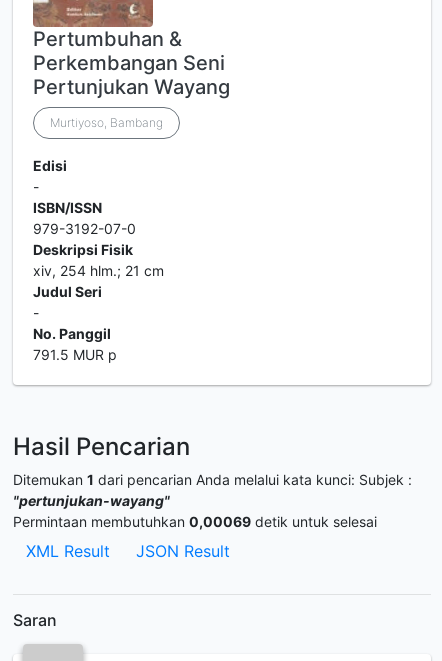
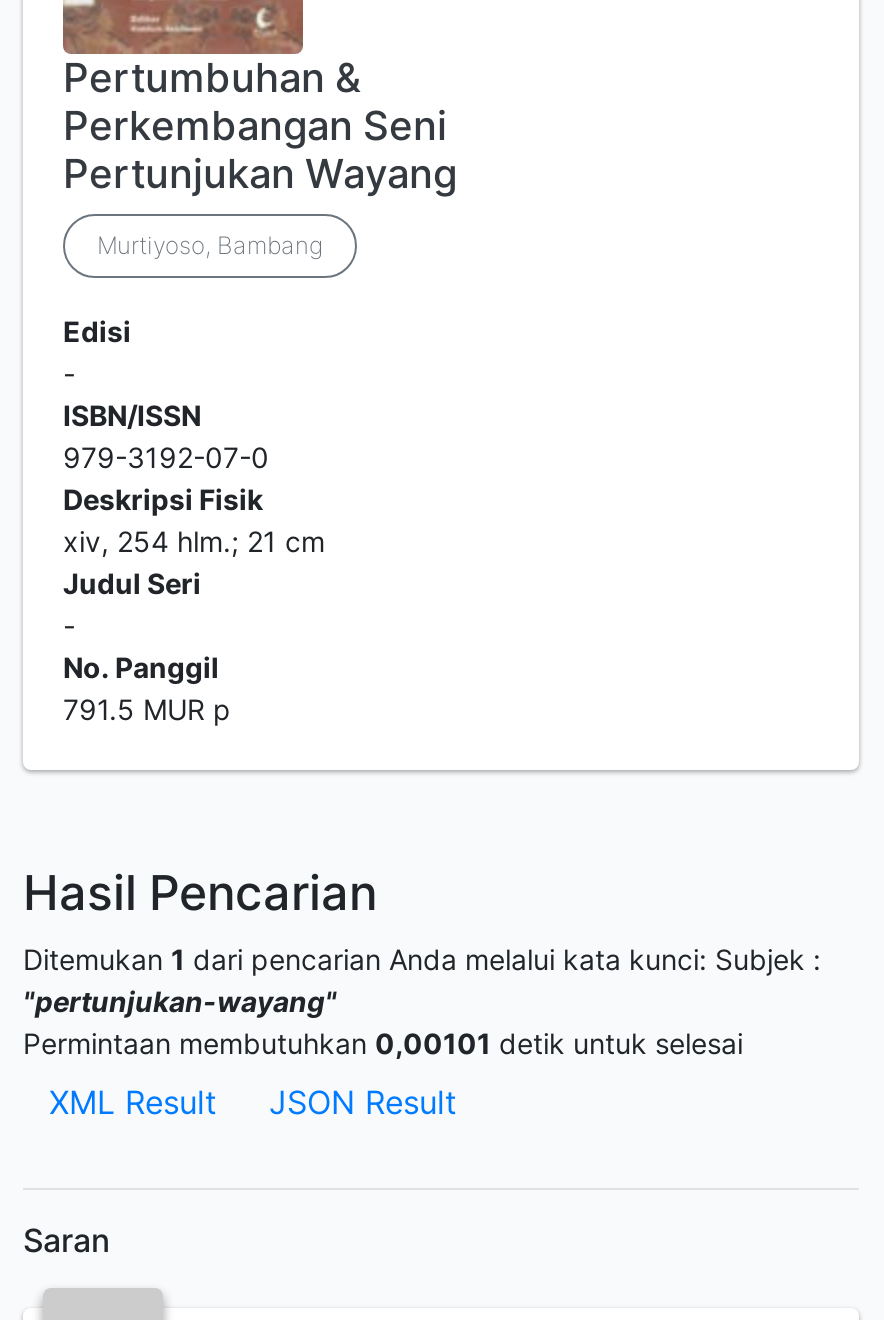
[13,513,377,530] Permintaan membutuhkan 0,00069 detik untuk selesai -> [23,1026,743,1060] Permintaan membutuhkan 0,00101 detik untuk selesai

